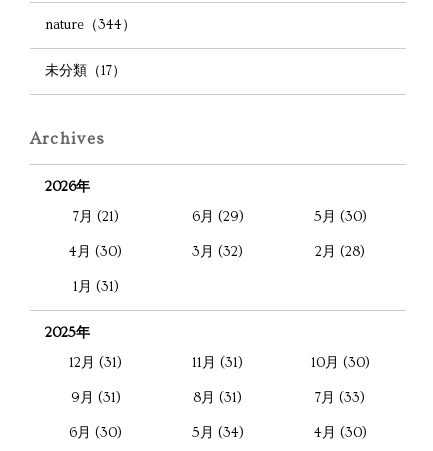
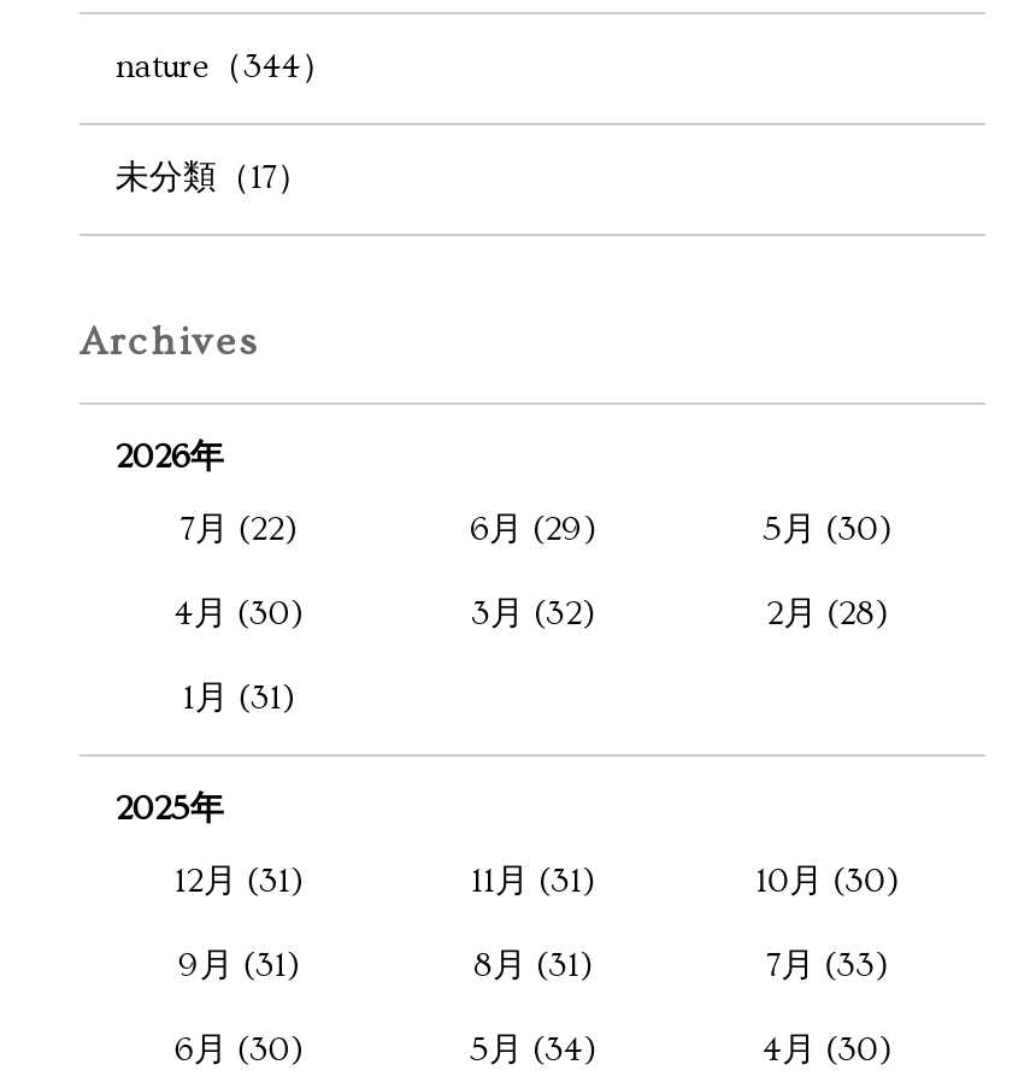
[73,209,119,225] 7月 (21) -> [180,511,296,549] 7月 (22)

